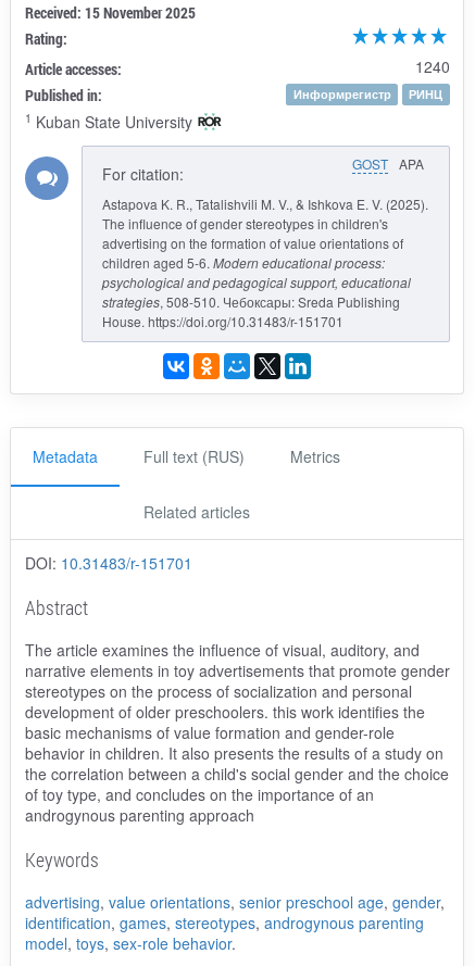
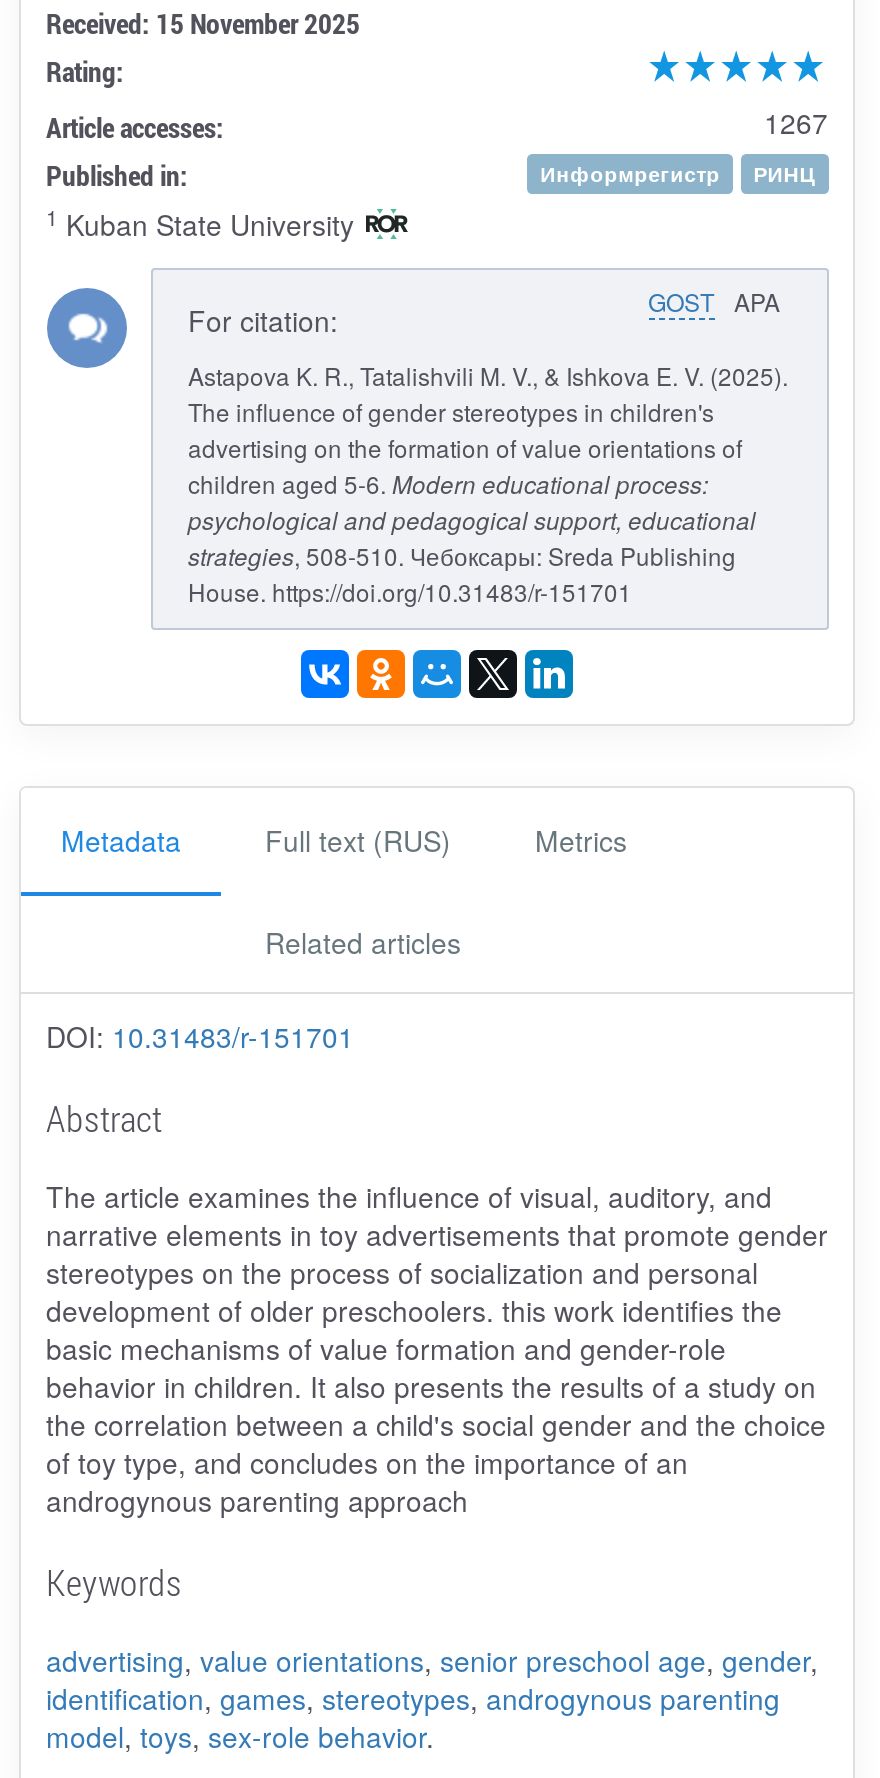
[415,56,449,77] 1240 -> [764,102,828,142] 1267

